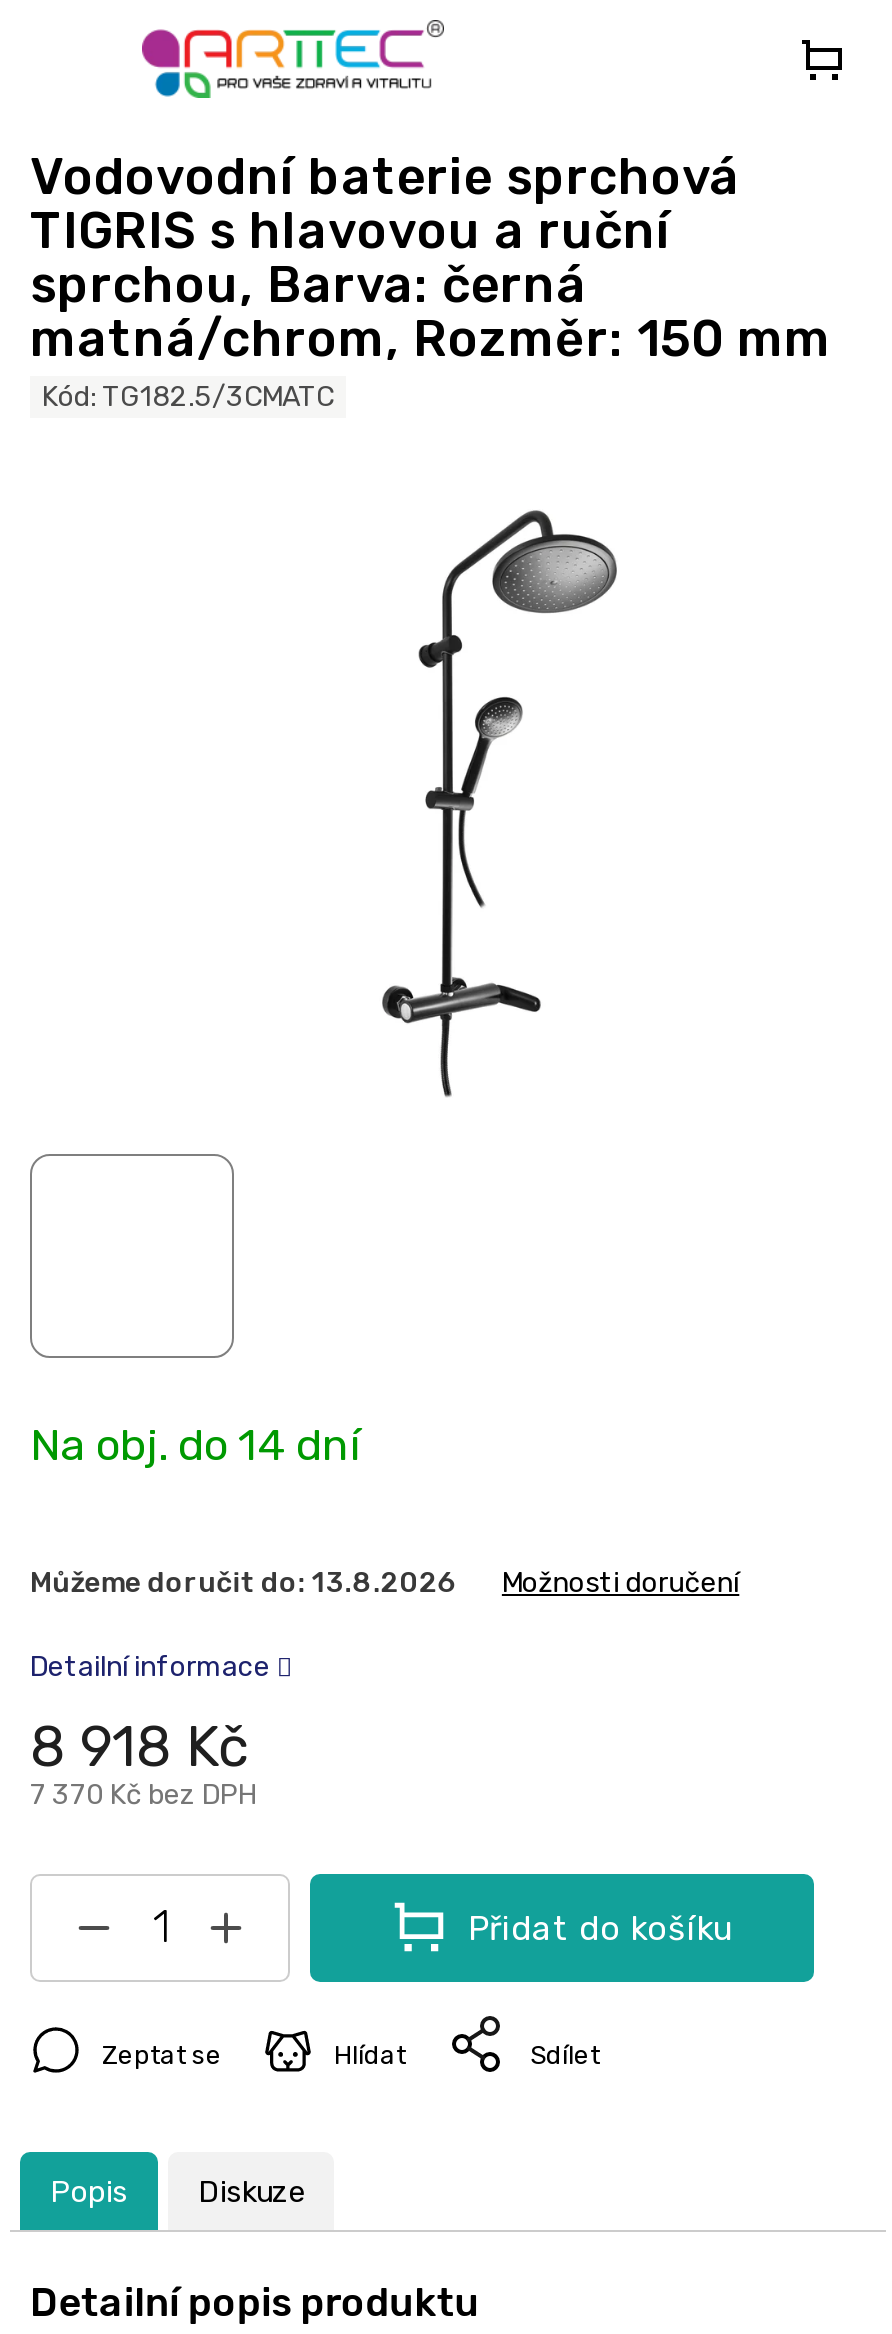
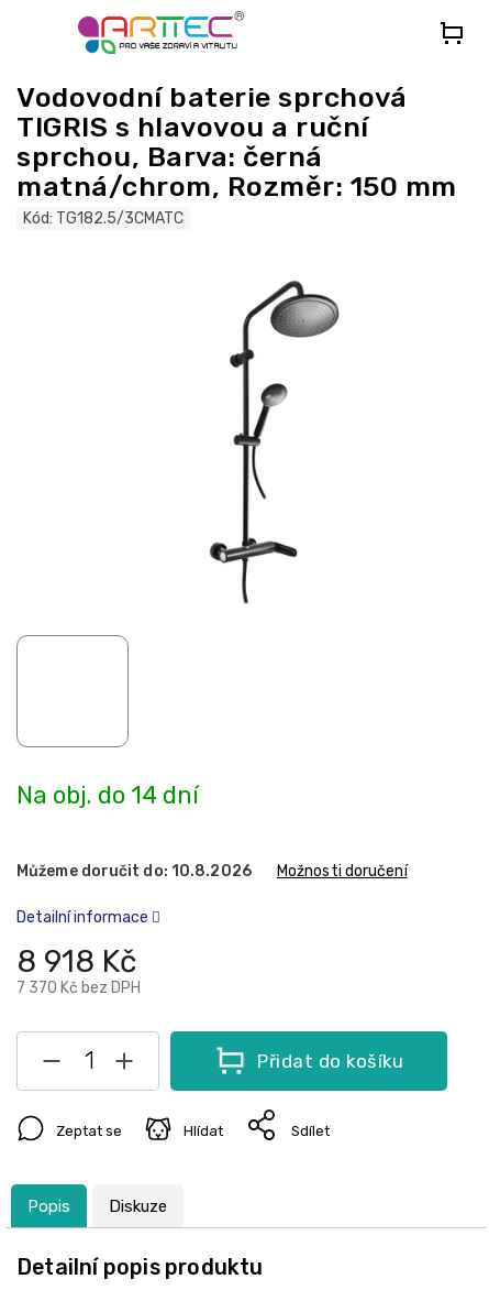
[30,1565,456,1599] Můžeme doručit do: 13.8.2026 -> [16,861,251,880] Můžeme doručit do: 10.8.2026

